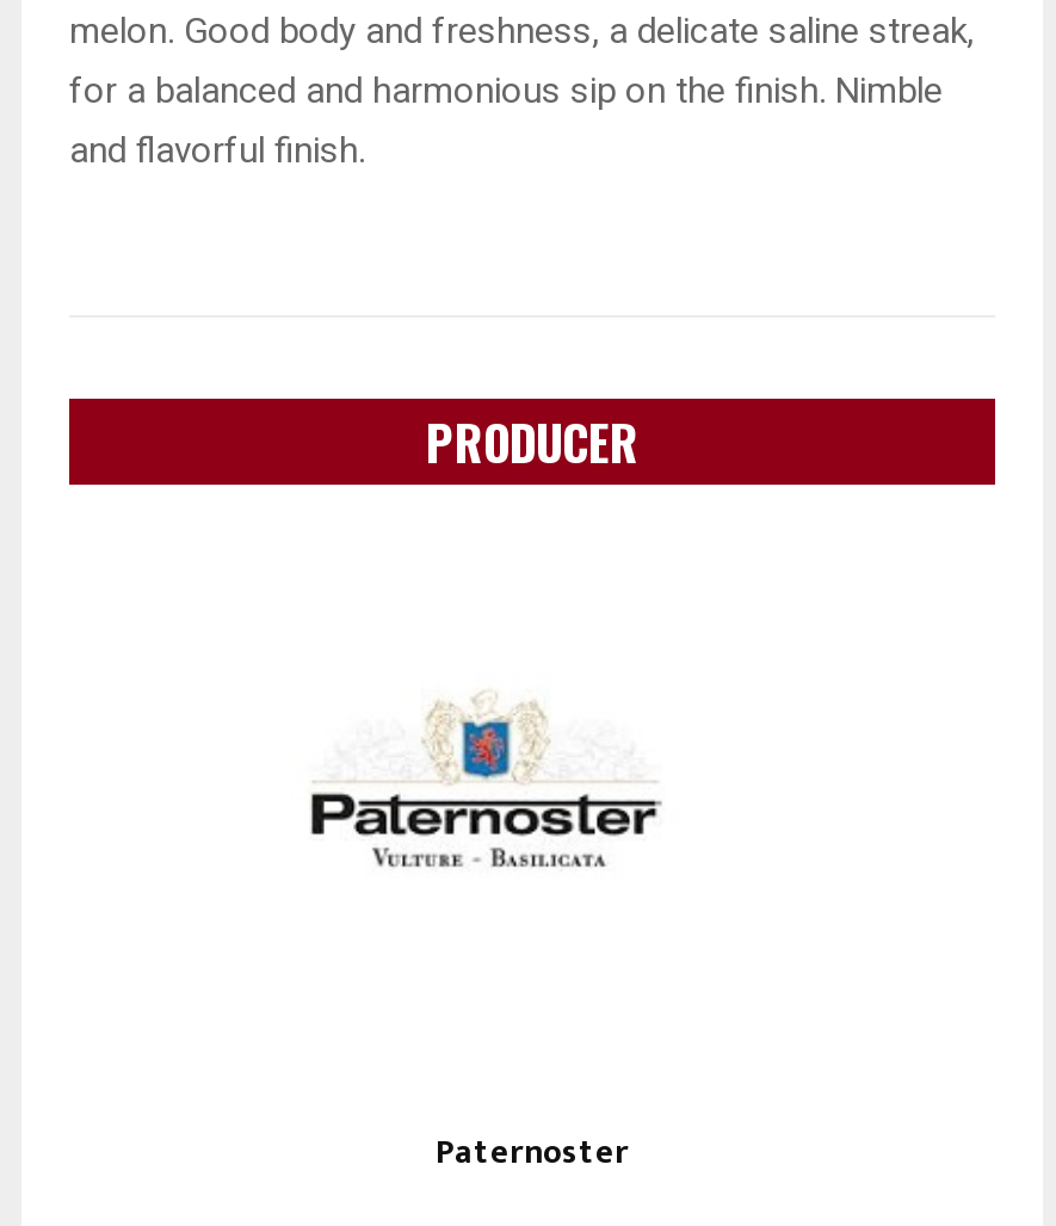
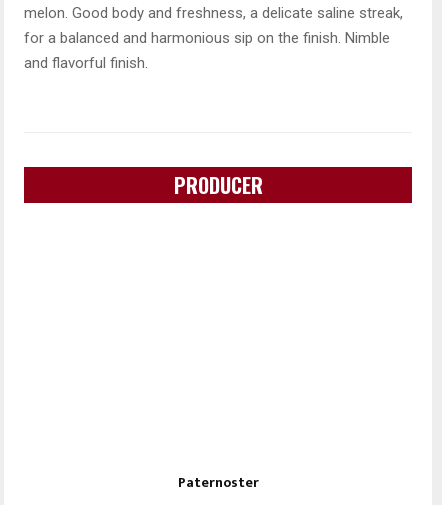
[308,697,661,869] [image] -> none

